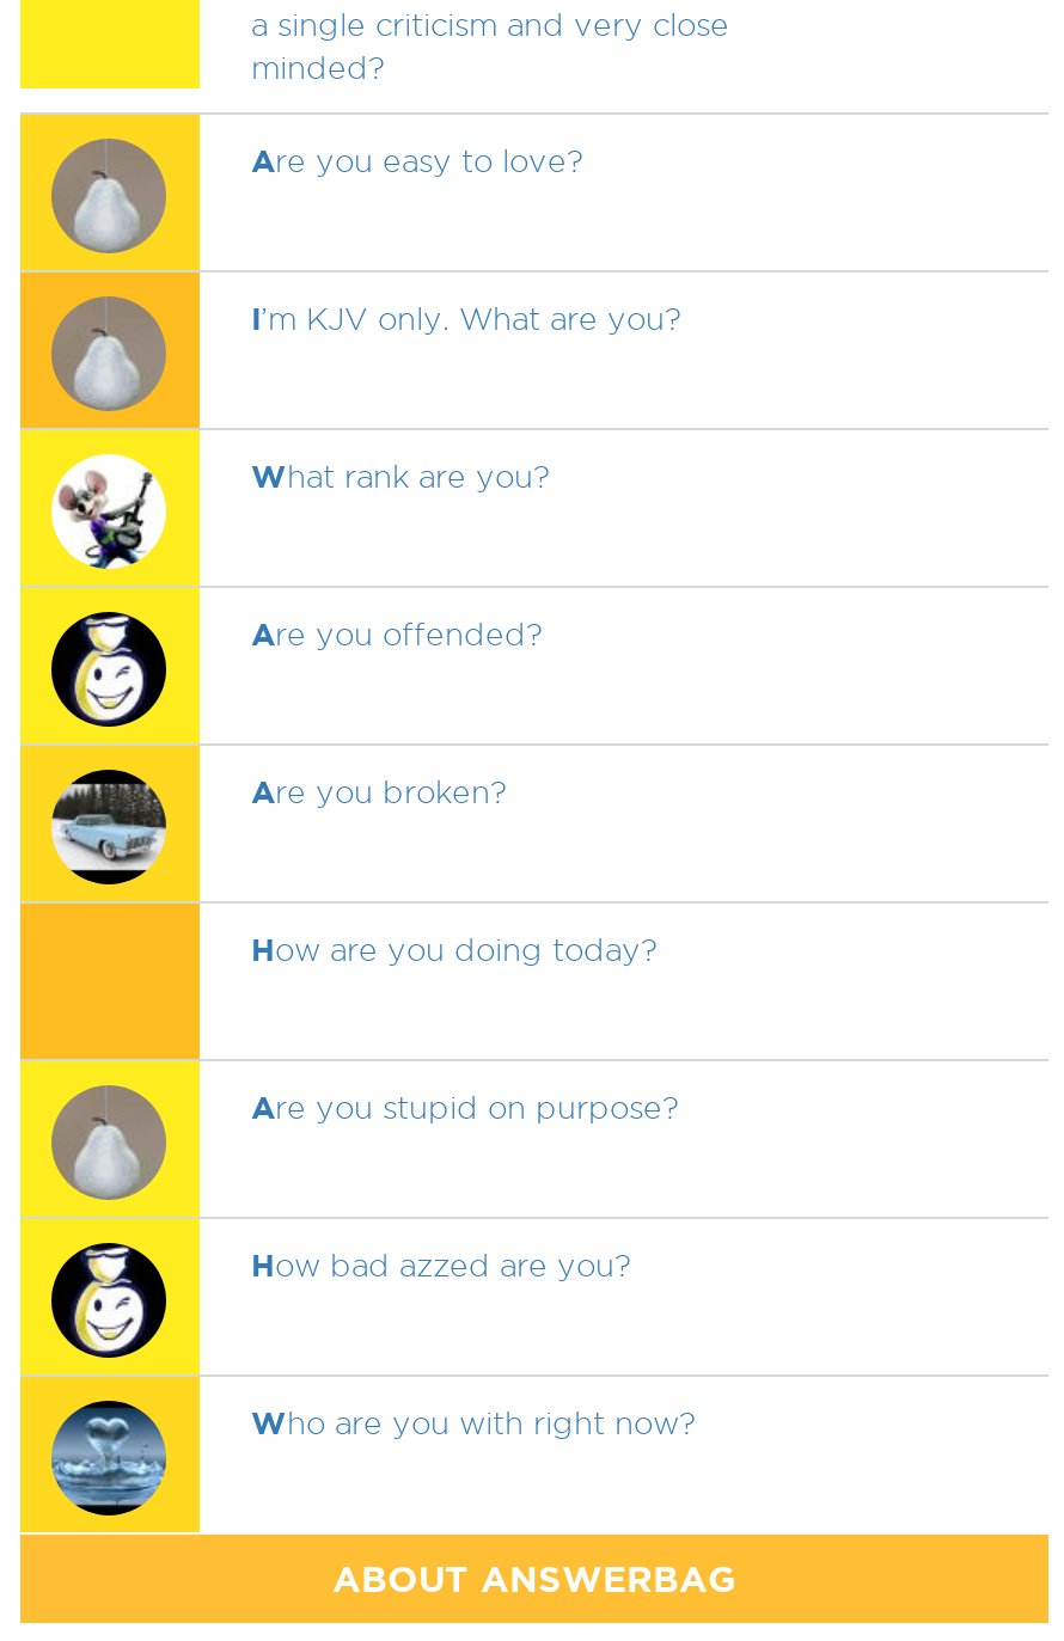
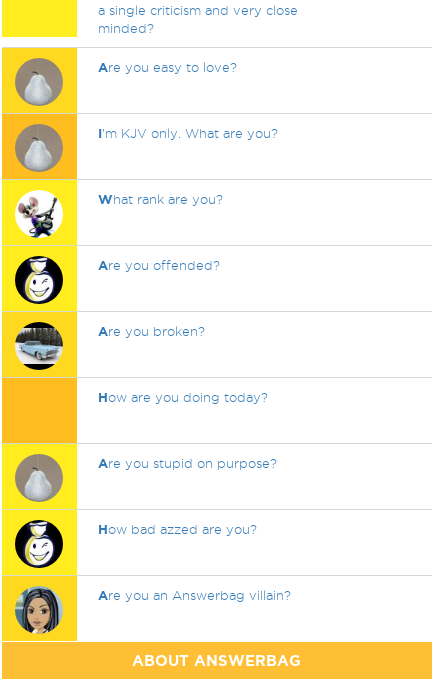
[54,1398,696,1518] [image] | Who are you with right now? -> [16,585,291,635] [image] | Are you an Answerbag villain?

